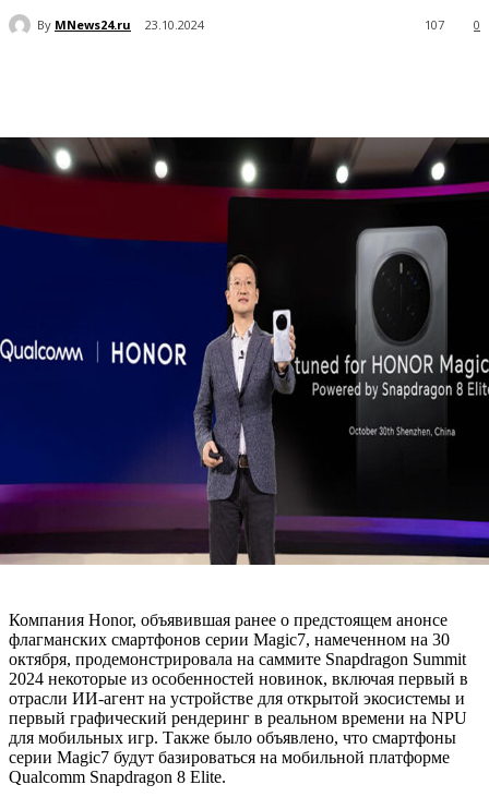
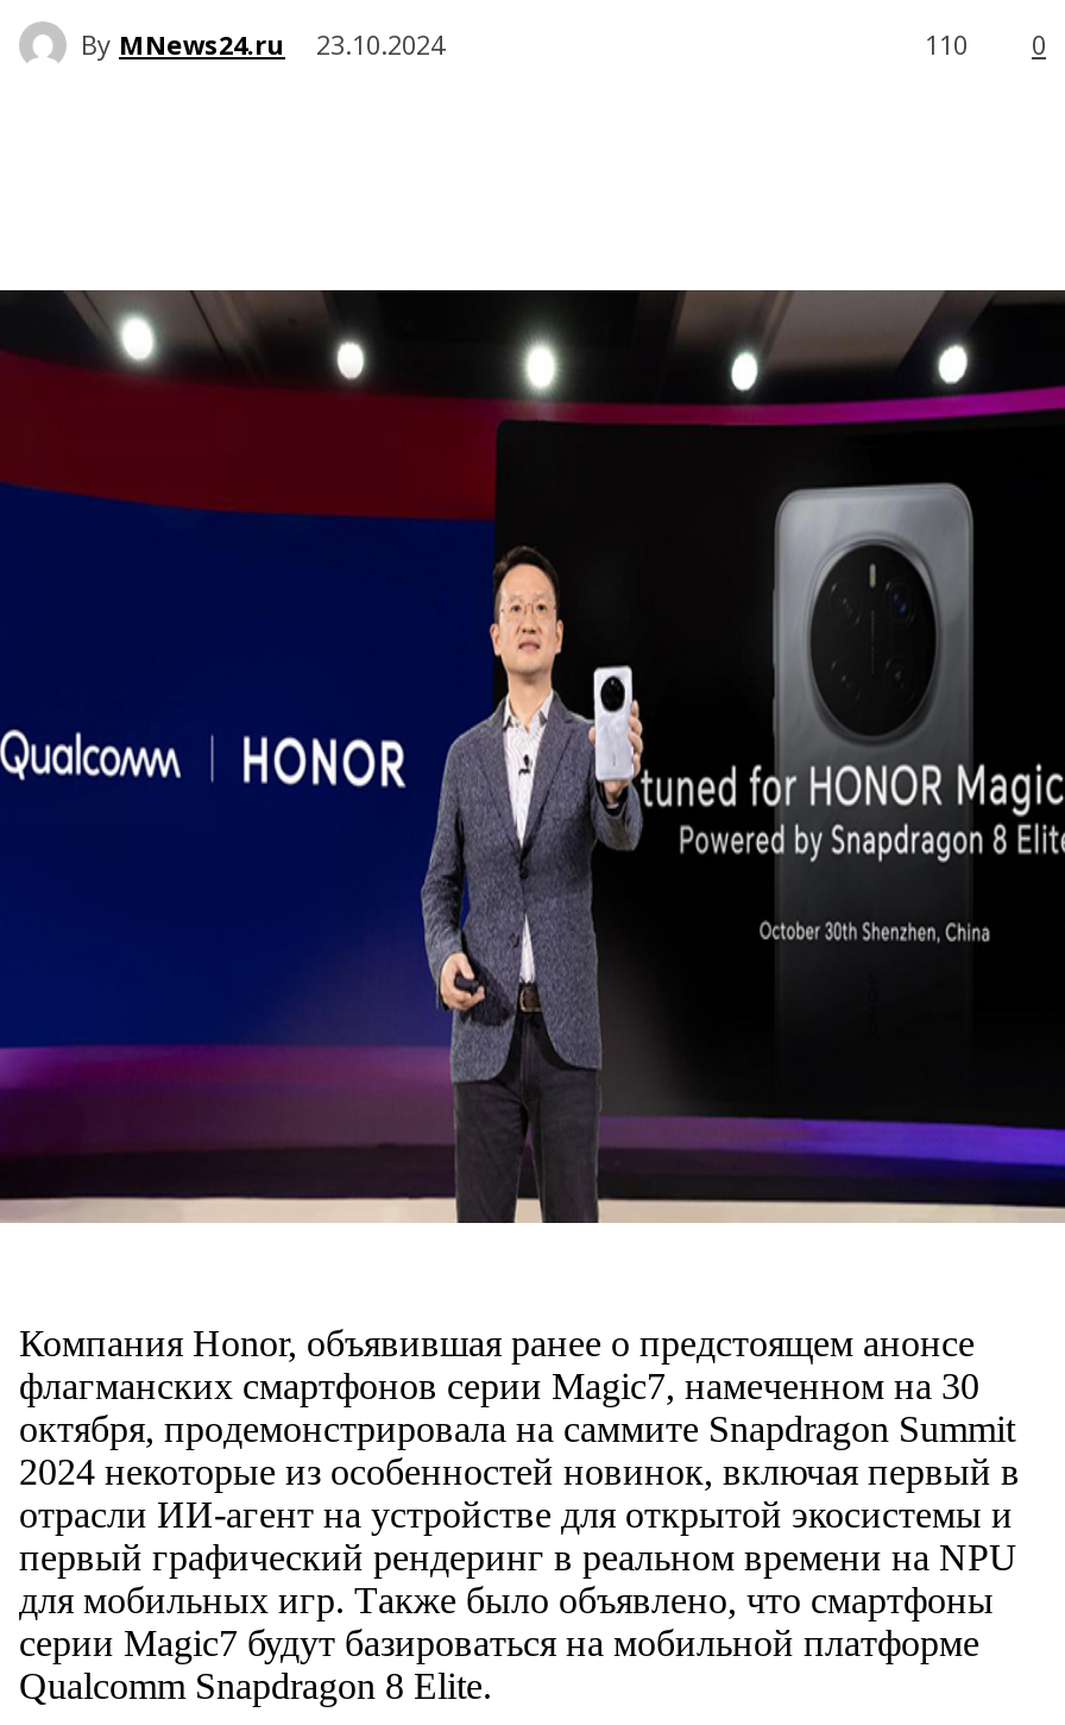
[425,16,480,33] 107 0 -> [925,26,1046,62] 110 0

